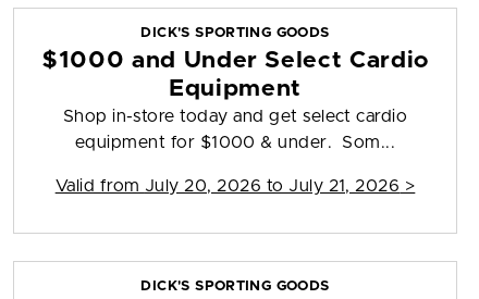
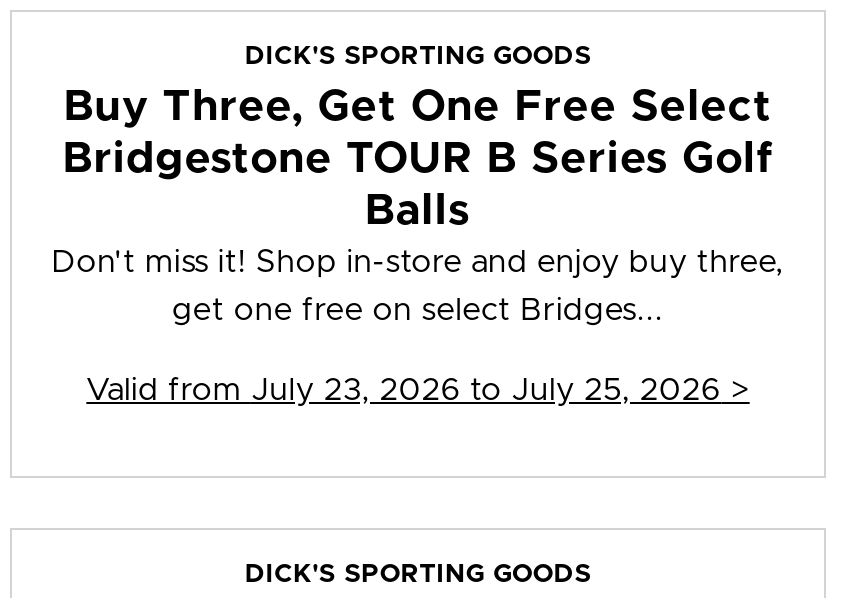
[41,49,429,125] $1000 and Under Select Cardio | Equipment | Shop in-store today and get select cardio -> [51,86,785,278] Buy Three, Get One Free Select | Bridgestone TOUR B Series Golf | Balls | Don't miss it! Shop in-store and enjoy buy three,
[75,134,395,151] equipment for $1000 & under. Som... -> [172,294,664,326] get one free on select Bridges...
[55,177,415,195] Valid from July 20, 2026 to July 21, 2026 > -> [86,374,750,406] Valid from July 23, 2026 to July 25, 2026 >

